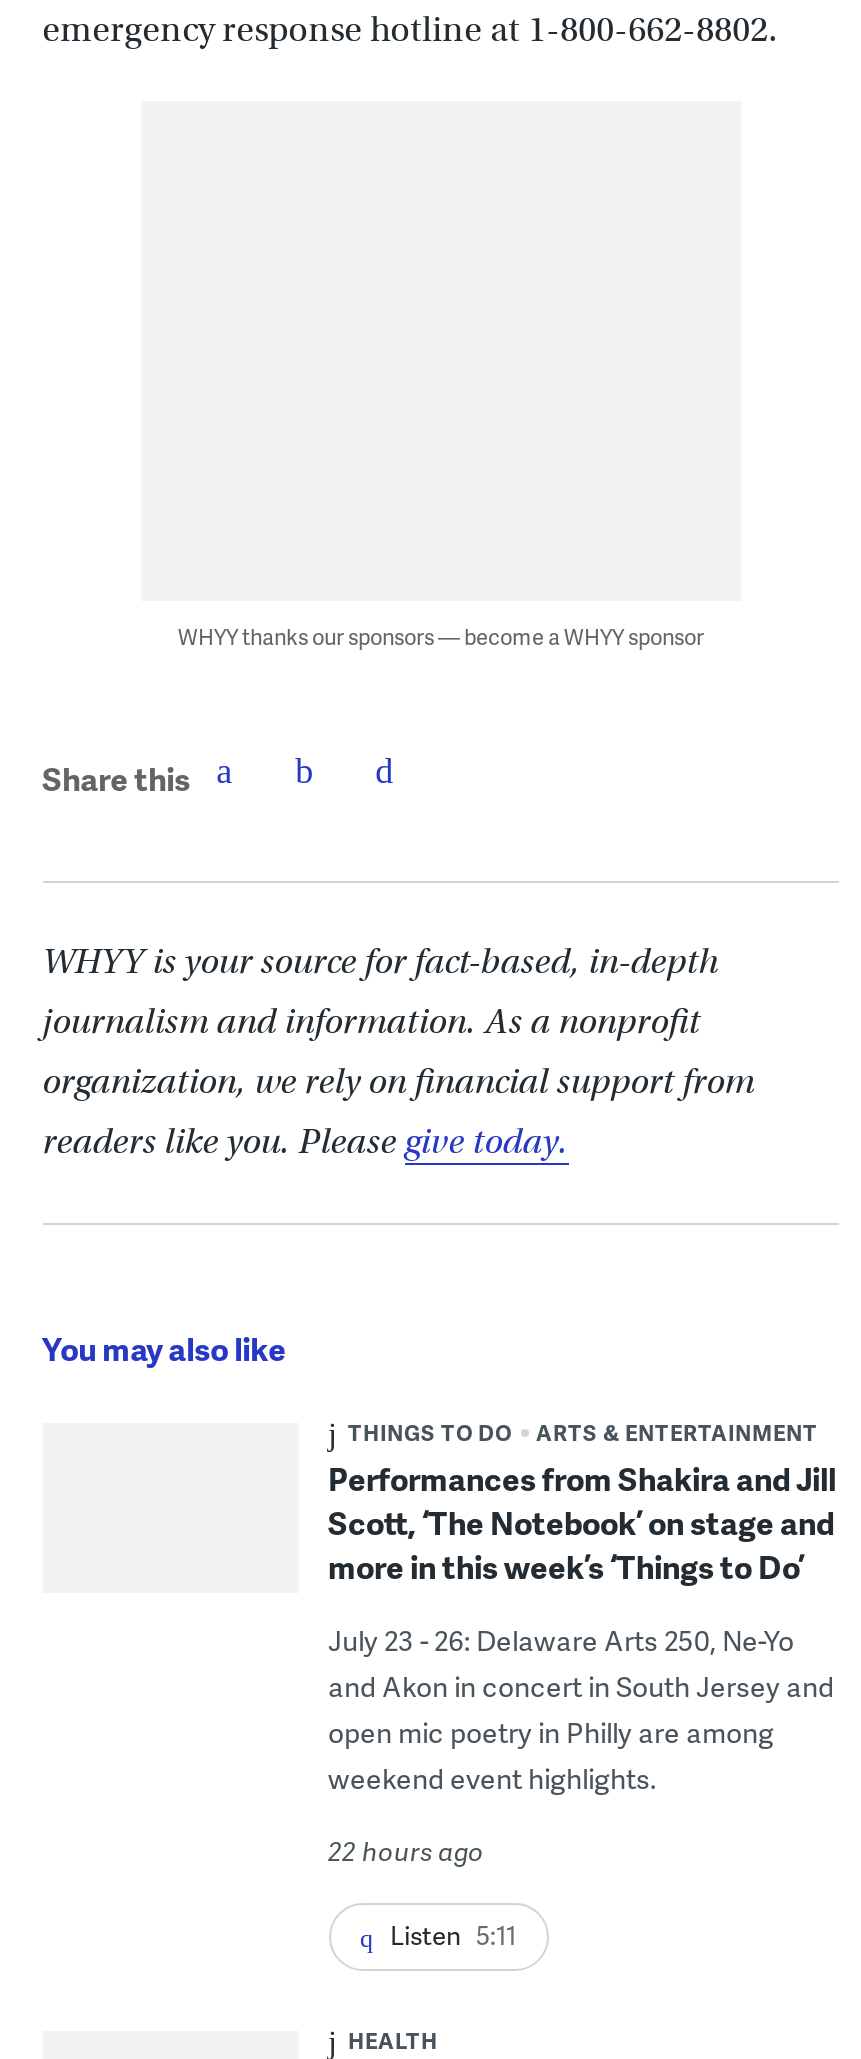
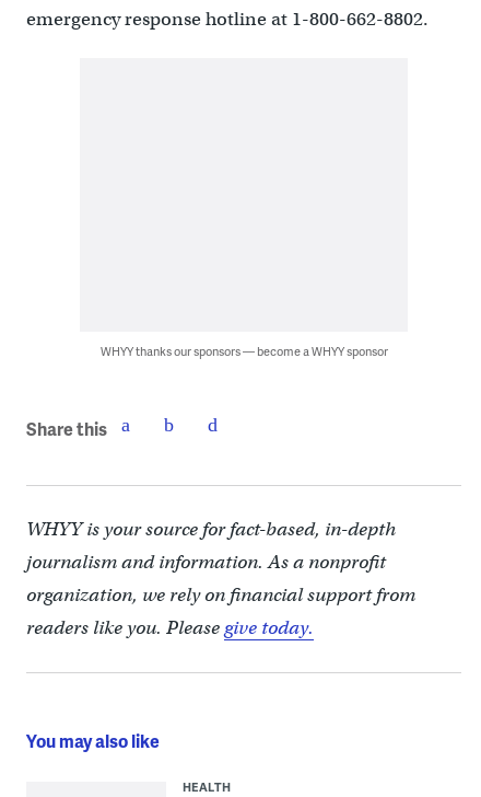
[328,1417,836,1953] THINGS TO DO | ARTS & ENTERTAINMENT | Performances from Shakira and Jill | Scott, ‘The Notebook’ on stage and | more in this week’s ‘Things to Do’ | July 23 - 26: Delaware Arts 250, Ne-Yo | and Akon in concert in South Jersey and | open mic poetry in Philly are among | weekend event highlights. | 22 hours ago | Listen 5:11 -> none

